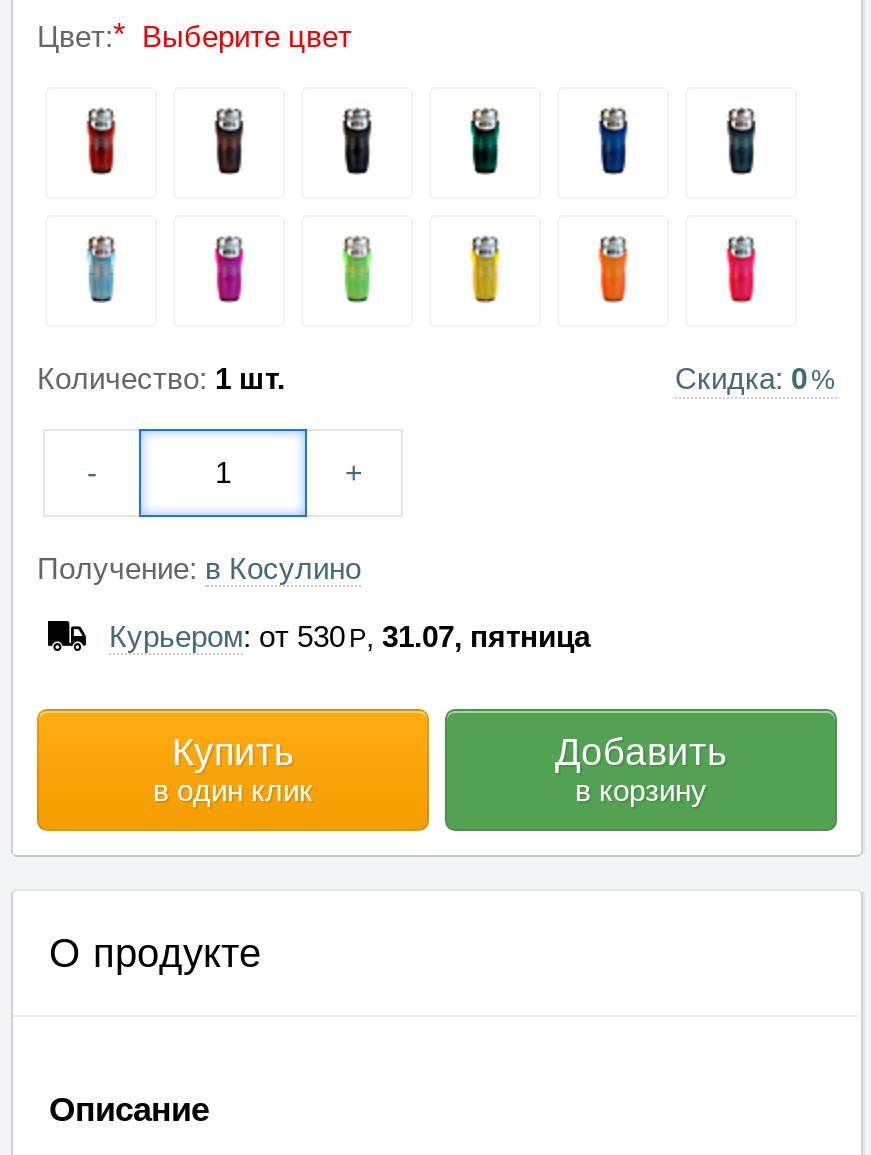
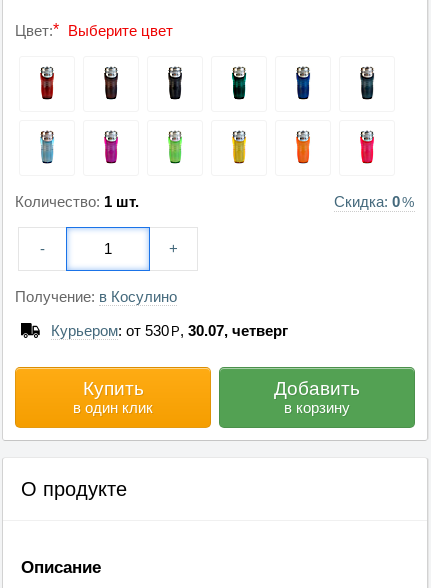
[109,619,590,653] Курьером: от 530 , 31.07, пятница -> [51,322,287,339] Курьером: от 530 , 30.07, четверг

